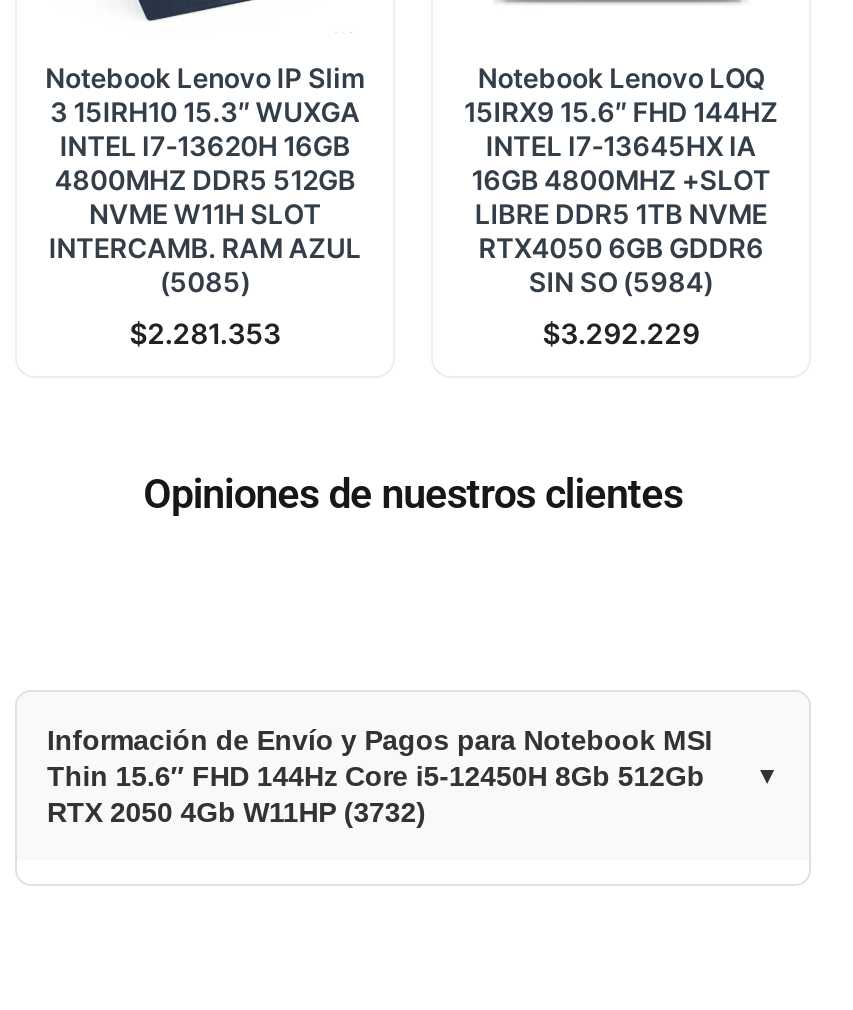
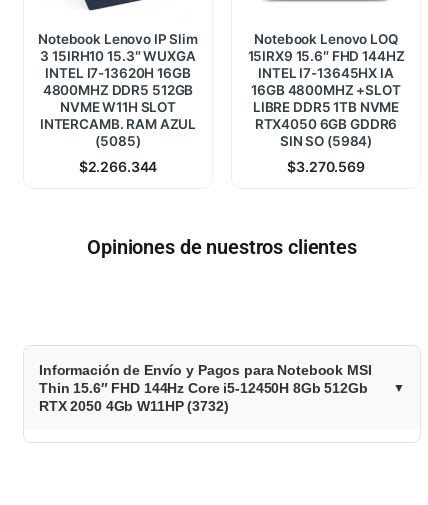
[129,315,281,349] $2.281.353 -> [79,157,157,174] $2.266.344
[542,315,700,349] $3.292.229 -> [287,157,365,174] $3.270.569

